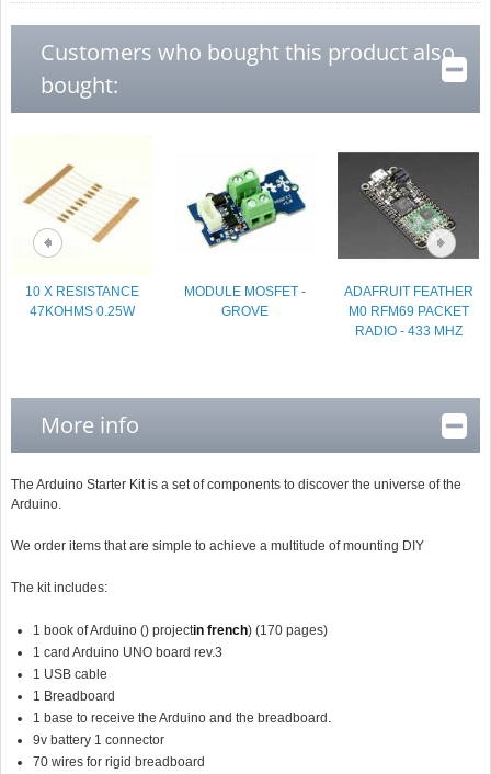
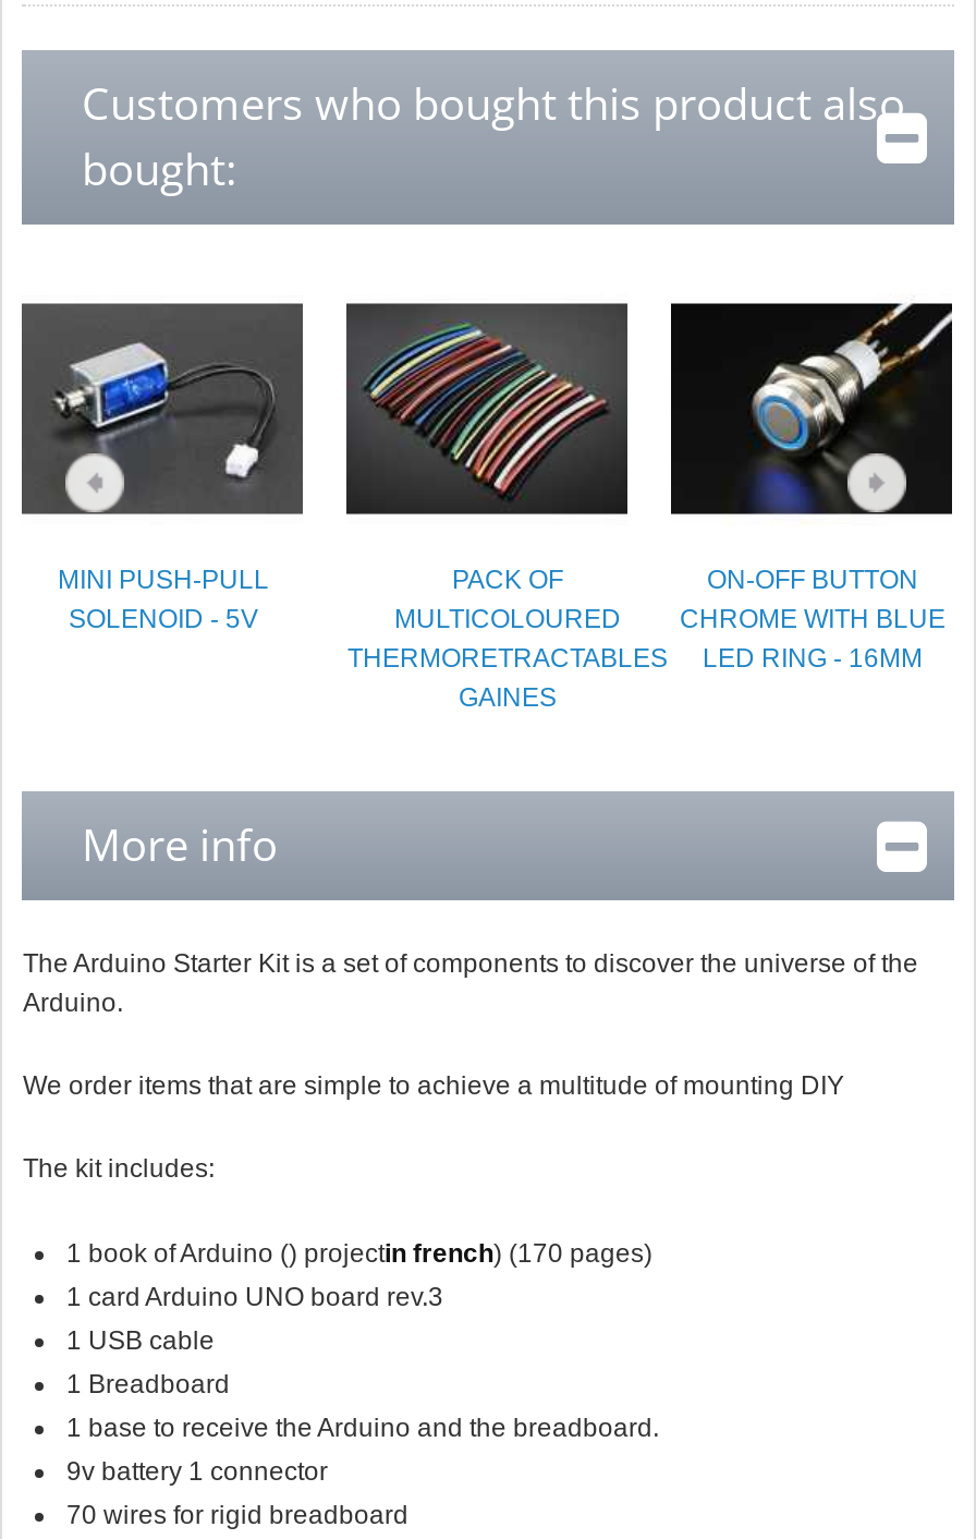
[11,152,152,319] [image] | 10 X RESISTANCE | 47KOHMS 0.25W -> [20,301,305,634] [image] | MINI PUSH-PULL | SOLENOID - 5V
[174,152,316,319] [image] | MODULE MOSFET - | GROVE -> [344,301,668,713] [image] | PACK OF | MULTICOLOURED | THERMORETRACTABLES | GAINES
[336,152,480,339] [image] | ADAFRUIT FEATHER | M0 RFM69 PACKET | RADIO - 433 MHZ -> [673,303,952,674] [image] | ON-OFF BUTTON | CHROME WITH BLUE | LED RING - 16MM

